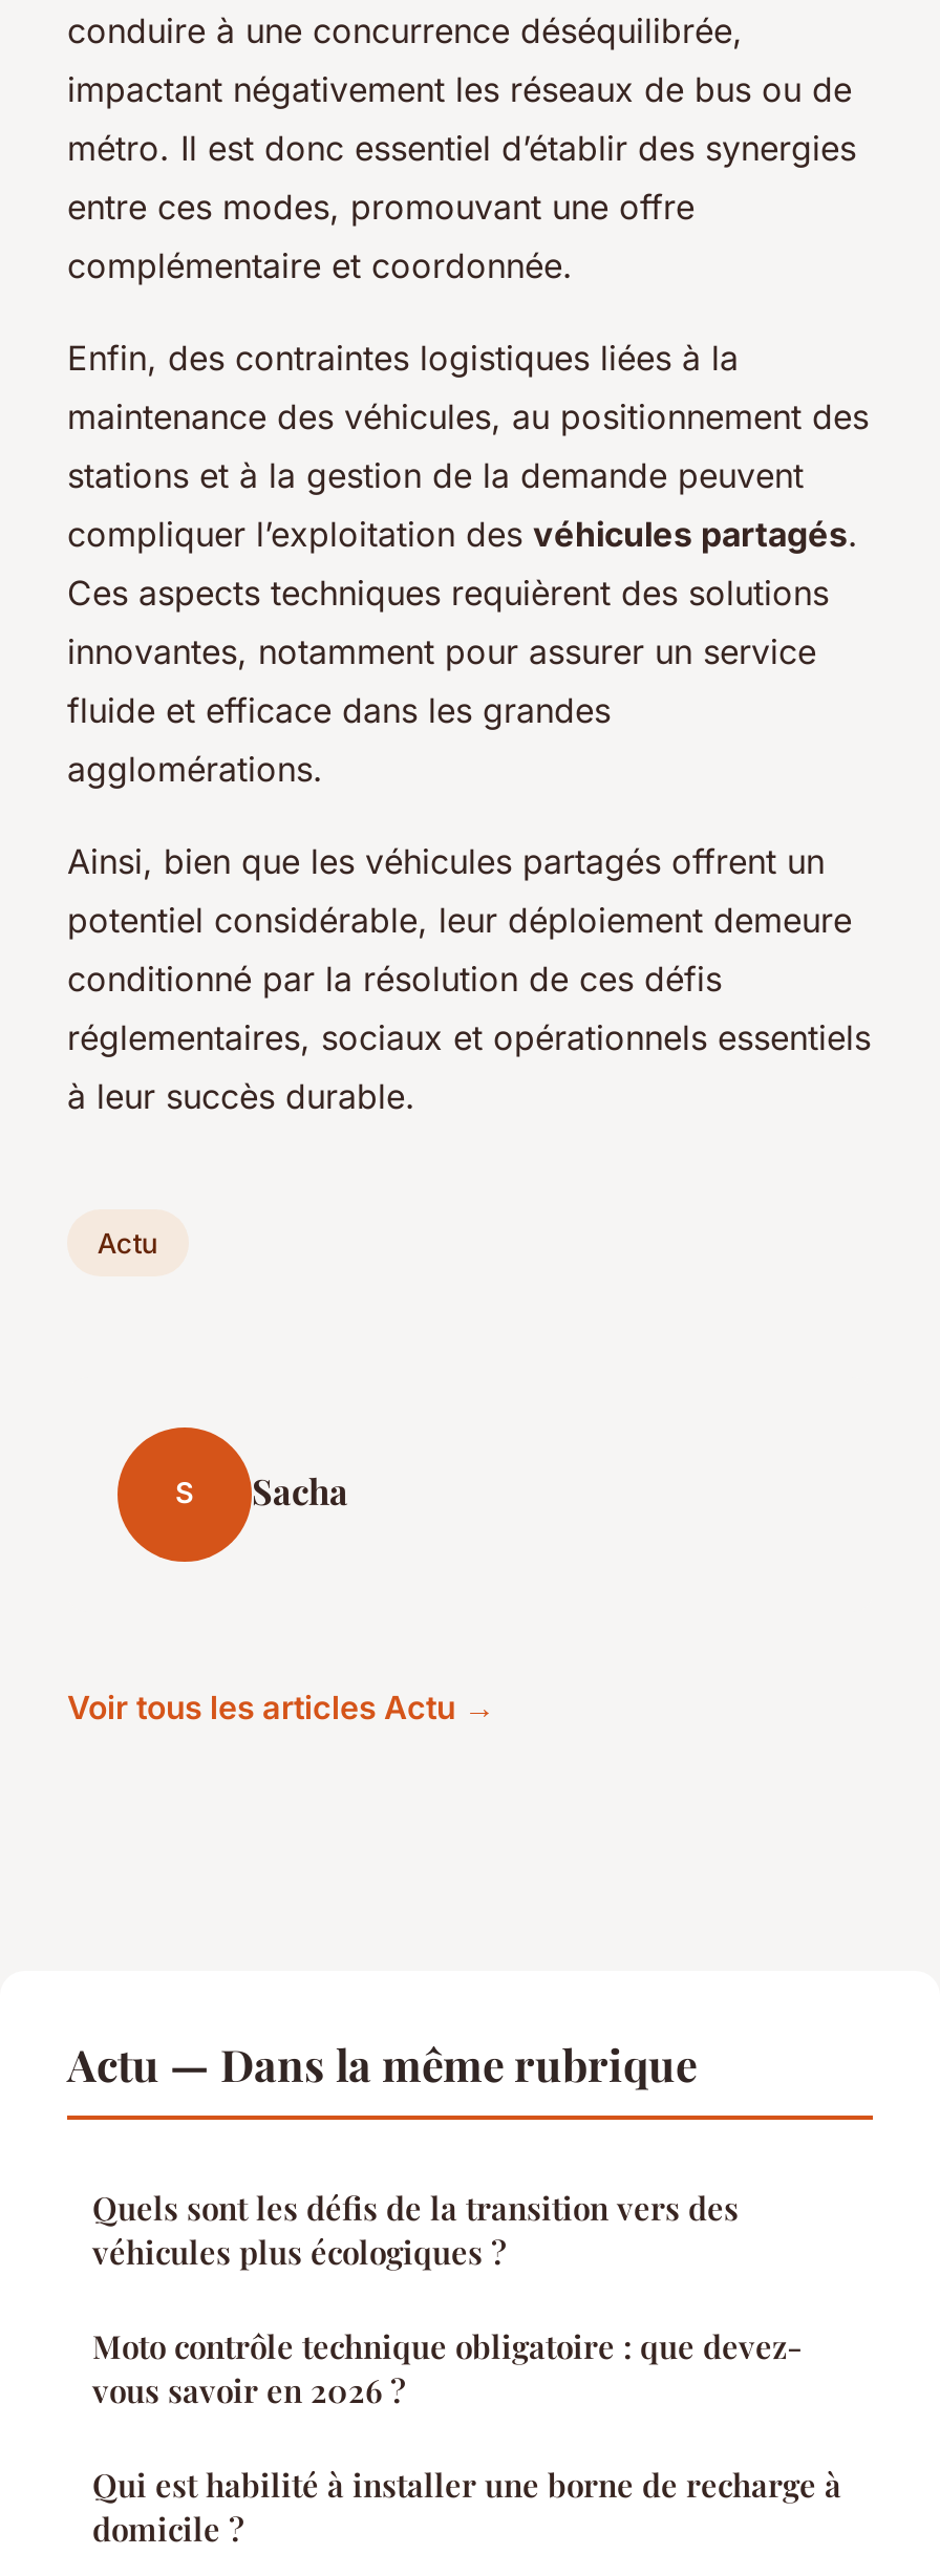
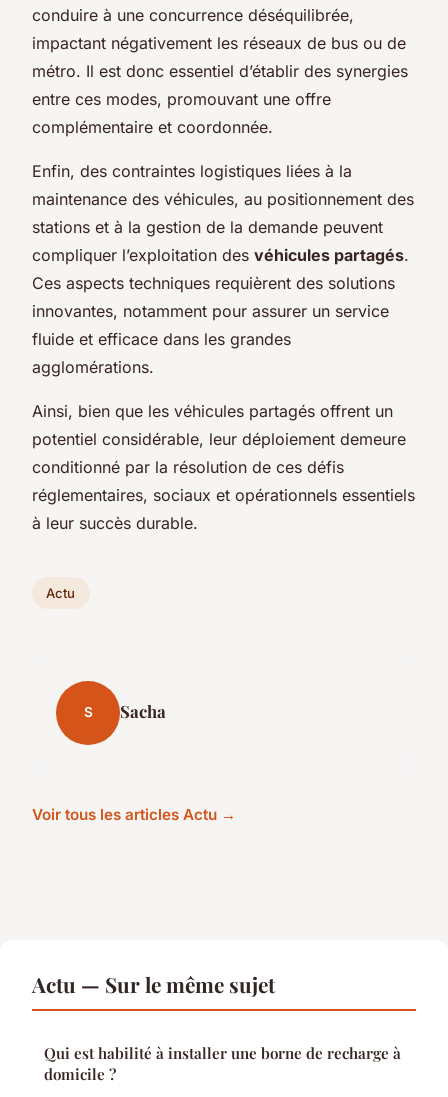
[67,2033,802,2410] Actu — Dans la même rubrique | Quels sont les défis de la transition vers des | véhicules plus écologiques ? | Moto contrôle technique obligatoire : que devez- | vous savoir en 2026 ? -> [32,970,275,998] Actu — Sur le même sujet

